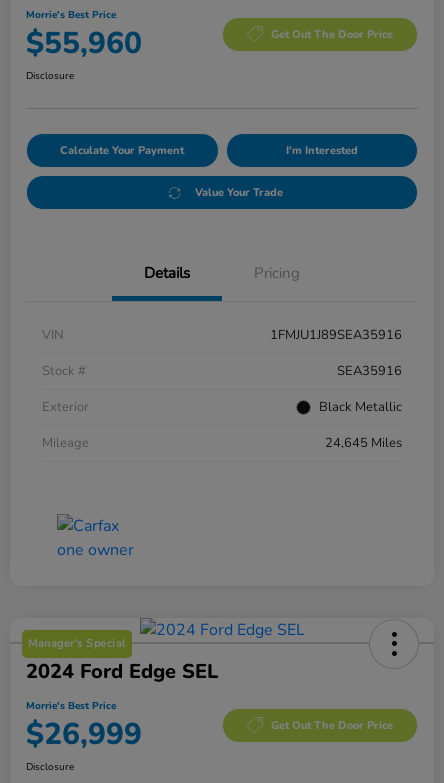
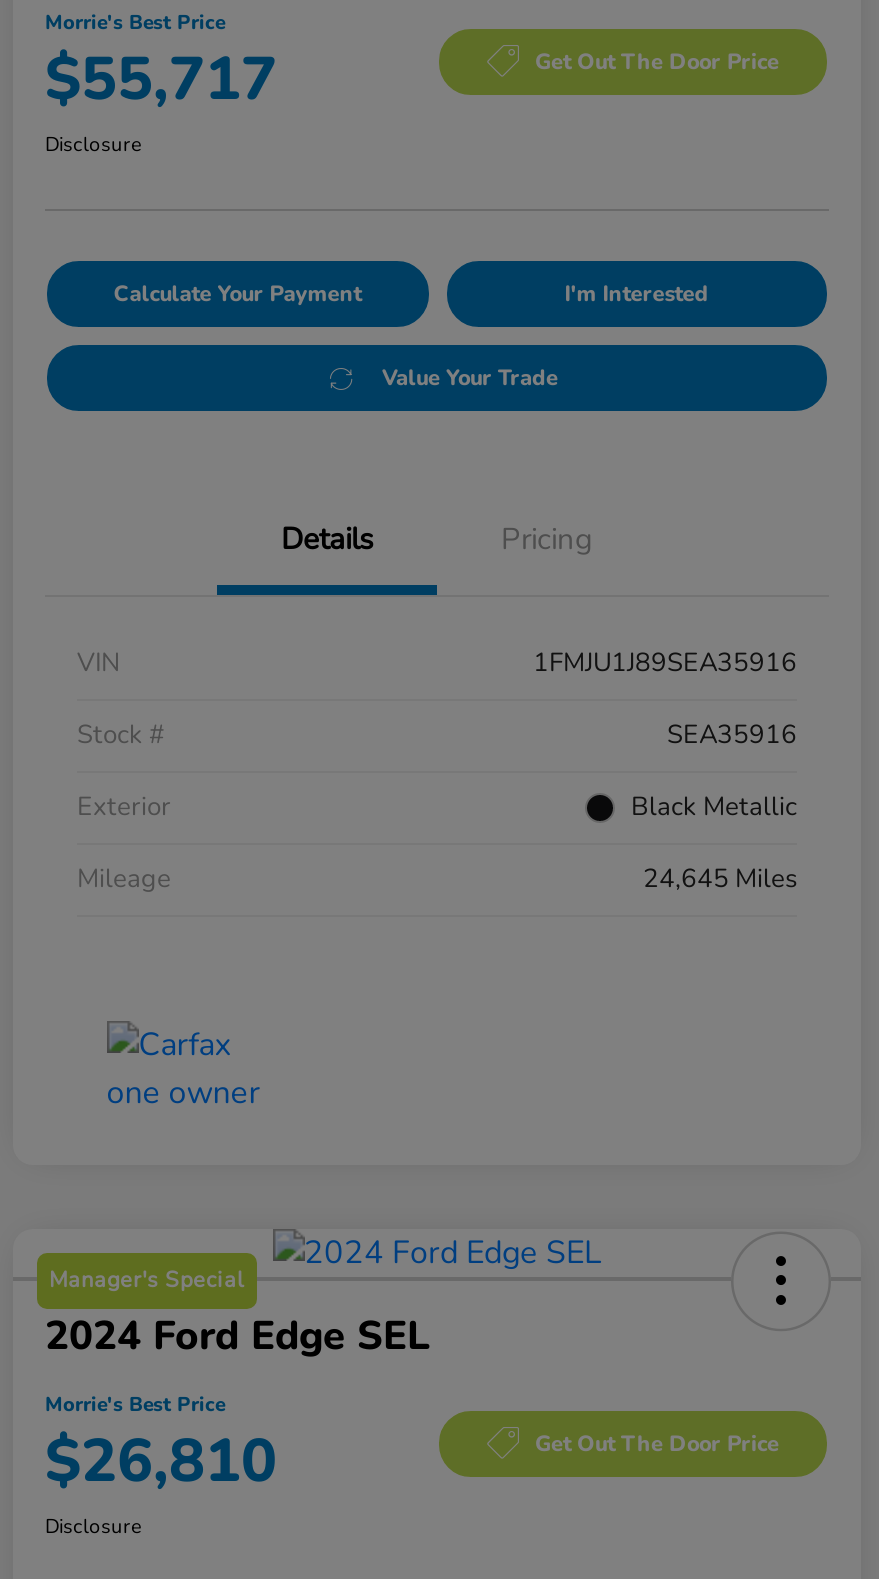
[26,23,142,64] $55,960 -> [45,39,277,121] $55,717
[26,714,142,755] $26,999 -> [45,1421,277,1503] $26,810

